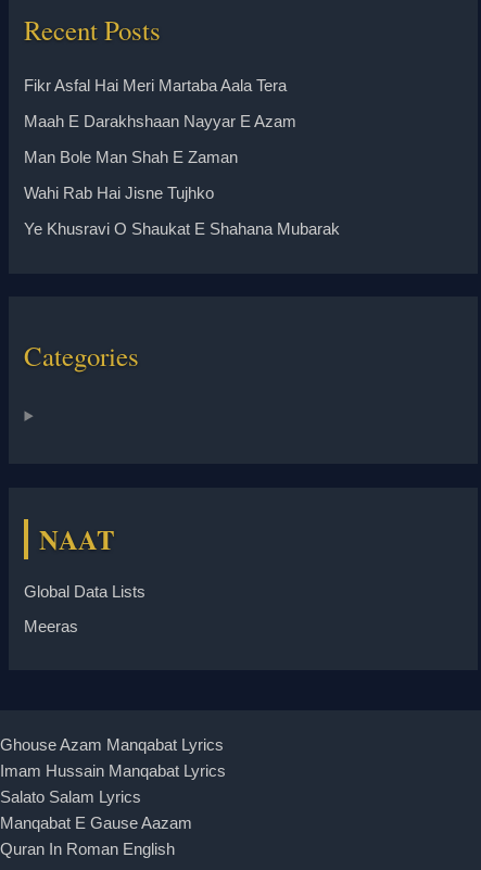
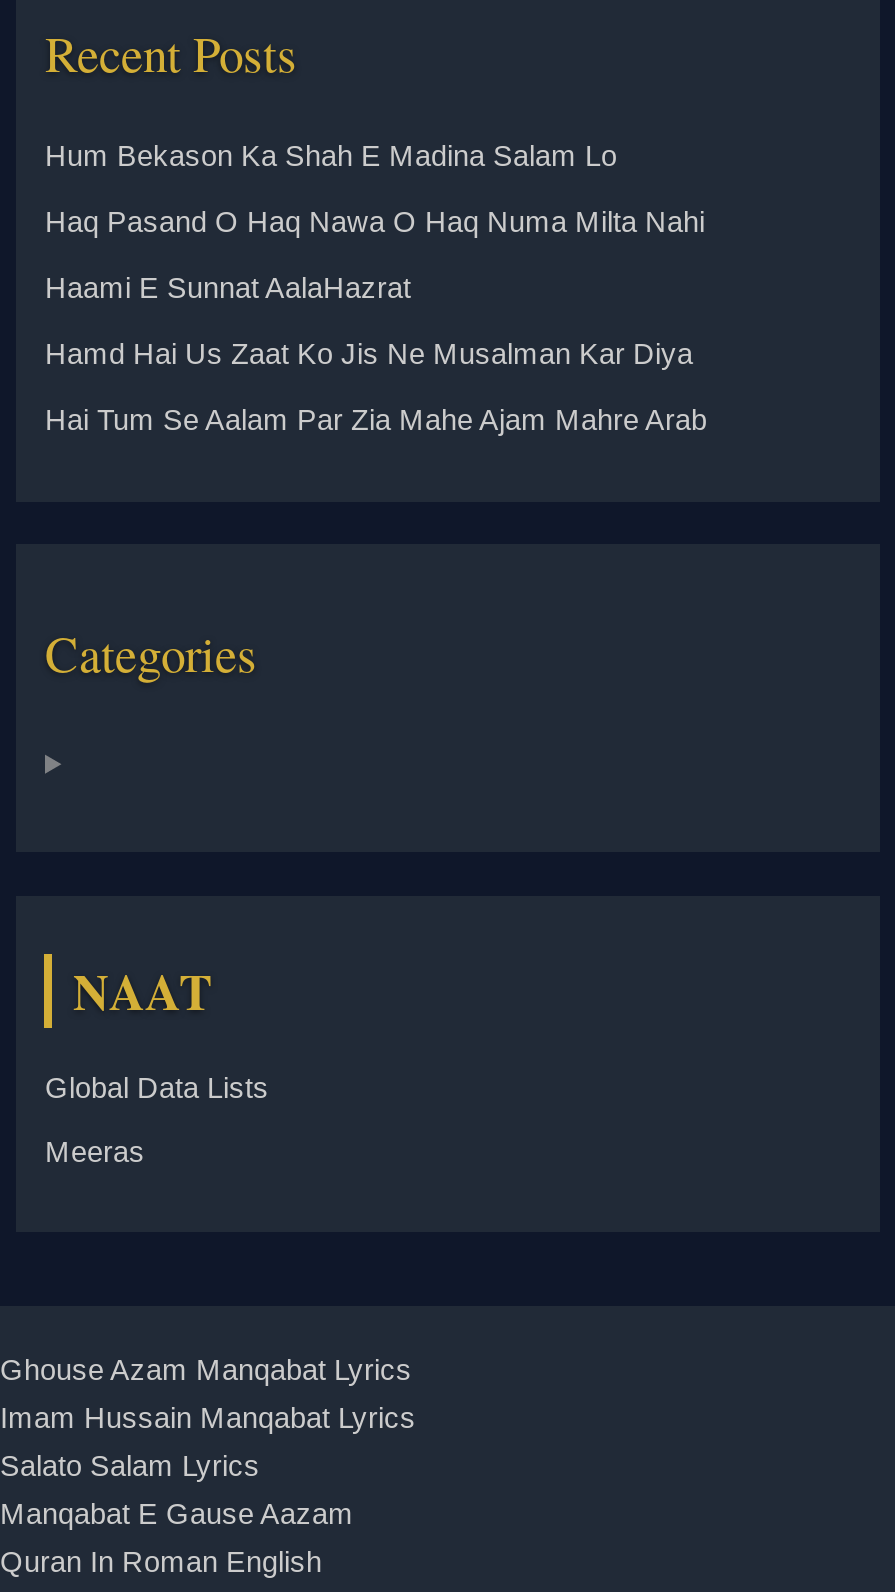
[24,77,287,95] Fikr Asfal Hai Meri Martaba Aala Tera -> [45,141,617,173] Hum Bekason Ka Shah E Madina Salam Lo
[24,113,297,131] Maah E Darakhshaan Nayyar E Azam -> [45,207,705,239] Haq Pasand O Haq Nawa O Haq Numa Milta Nahi
[24,149,238,167] Man Bole Man Shah E Zaman -> [45,273,411,305] Haami E Sunnat AalaHazrat
[24,185,214,202] Wahi Rab Hai Jisne Tujhko -> [45,339,693,371] Hamd Hai Us Zaat Ko Jis Ne Musalman Kar Diya
[24,221,340,238] Ye Khusravi O Shaukat E Shahana Mubarak -> [45,405,707,437] Hai Tum Se Aalam Par Zia Mahe Ajam Mahre Arab

